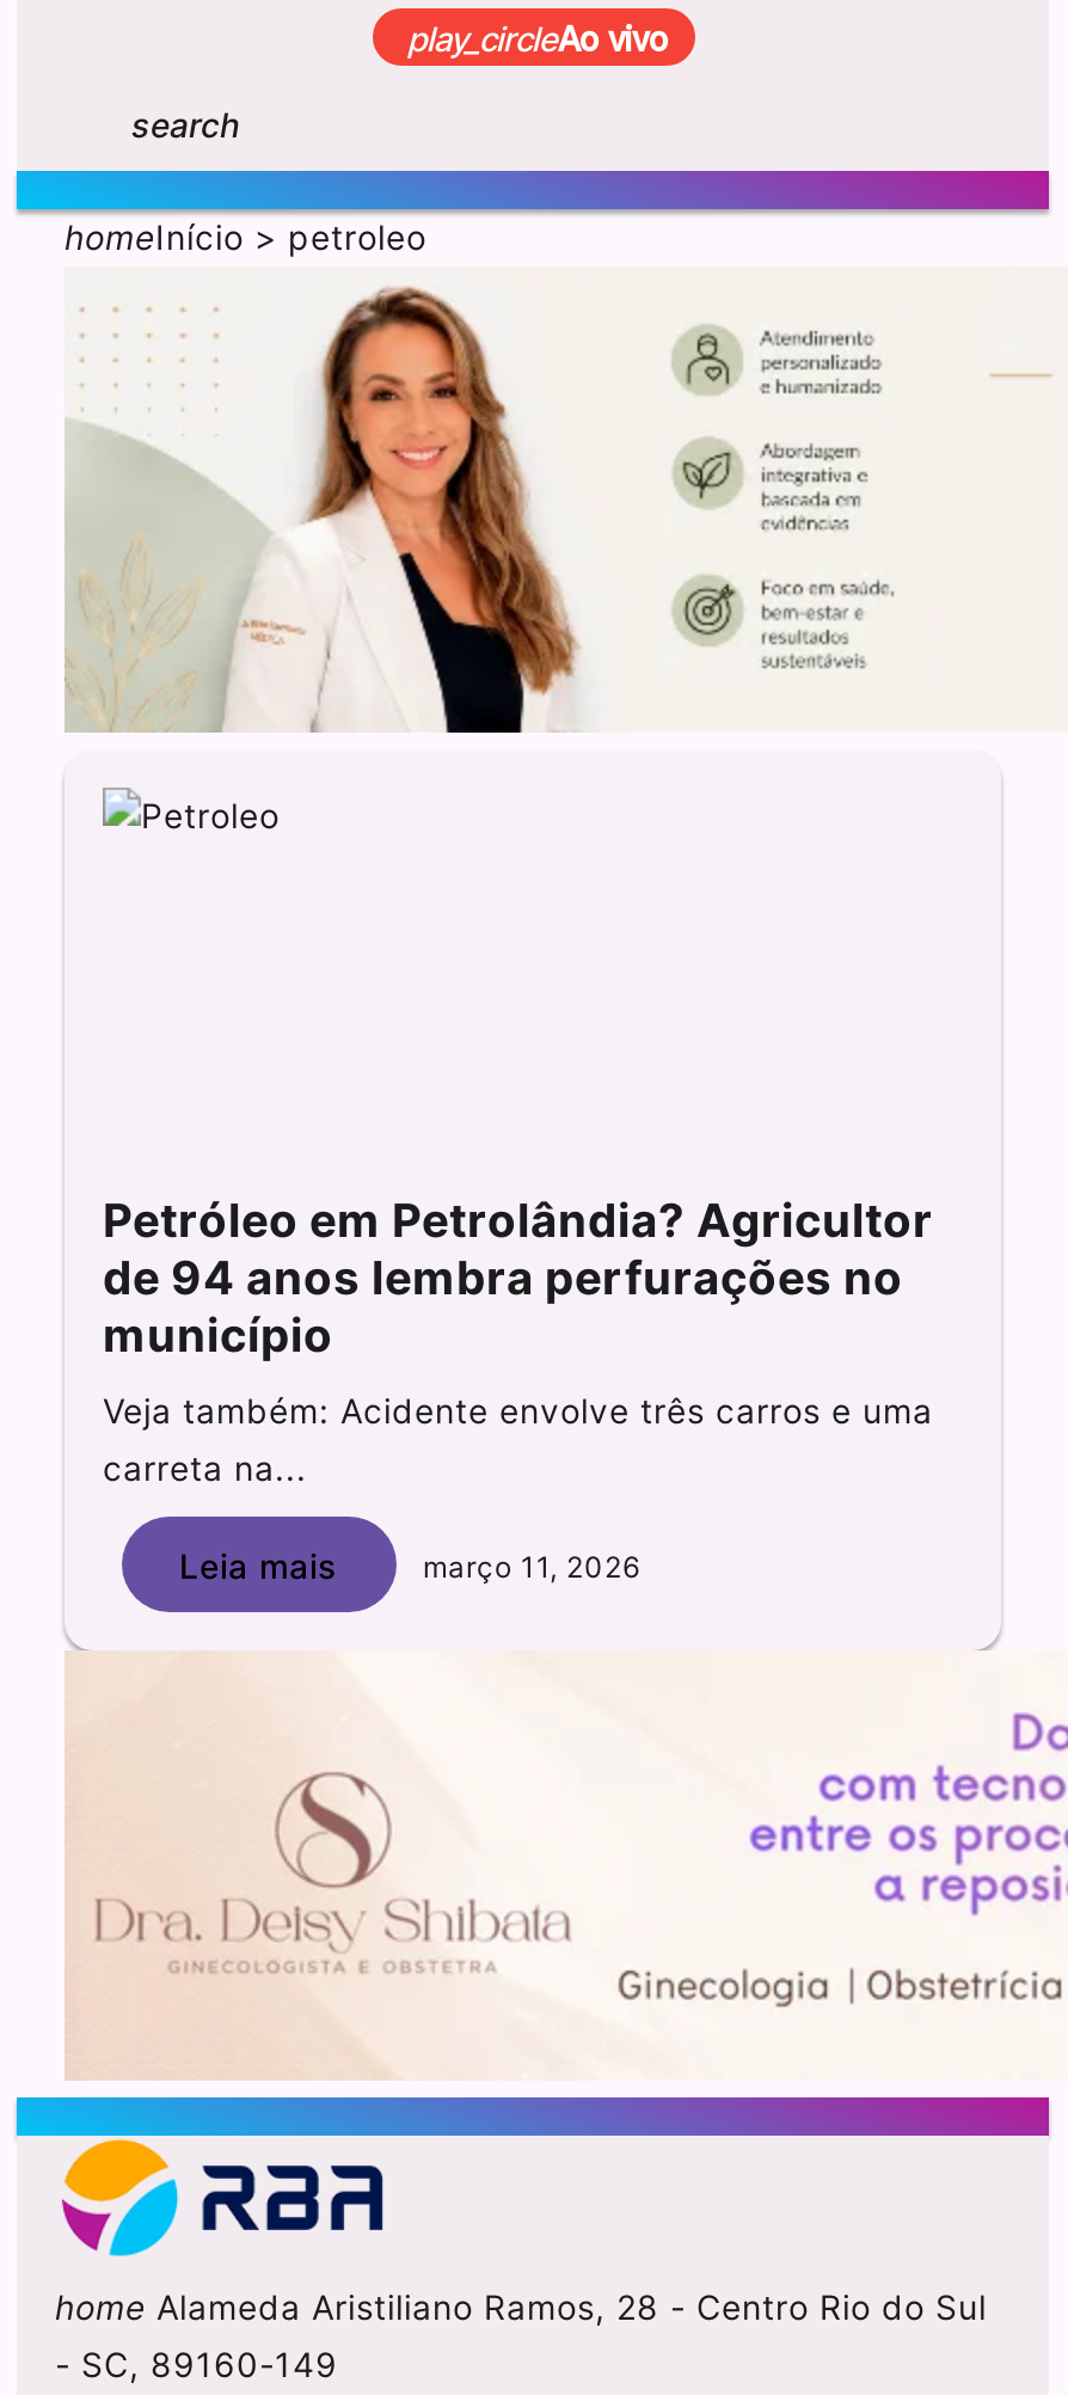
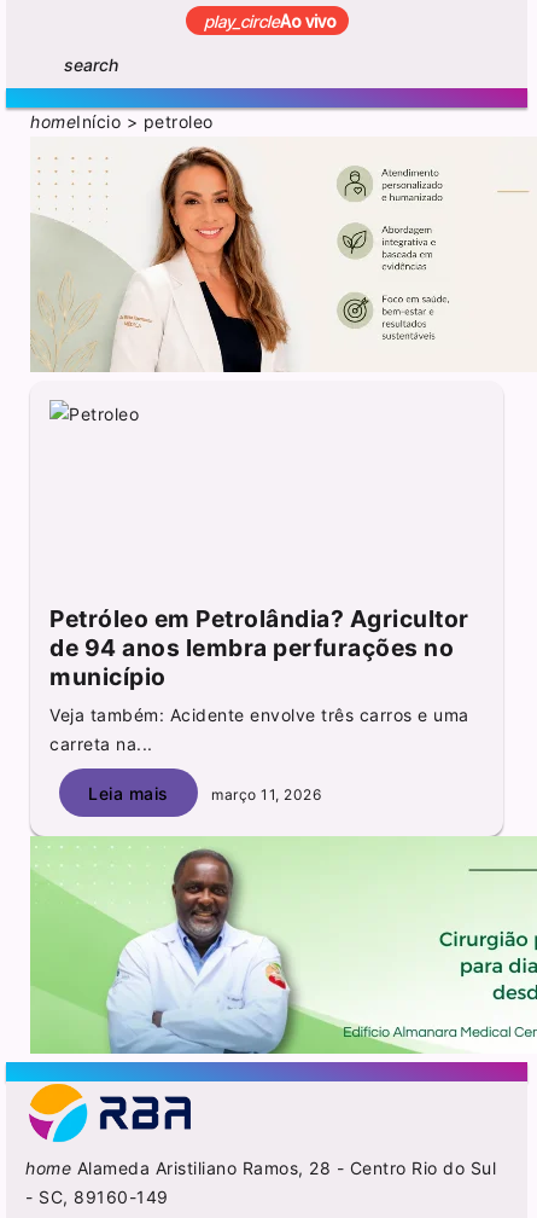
[67,1653,1061,2081] [image] -> [30,836,533,1055] [image]

